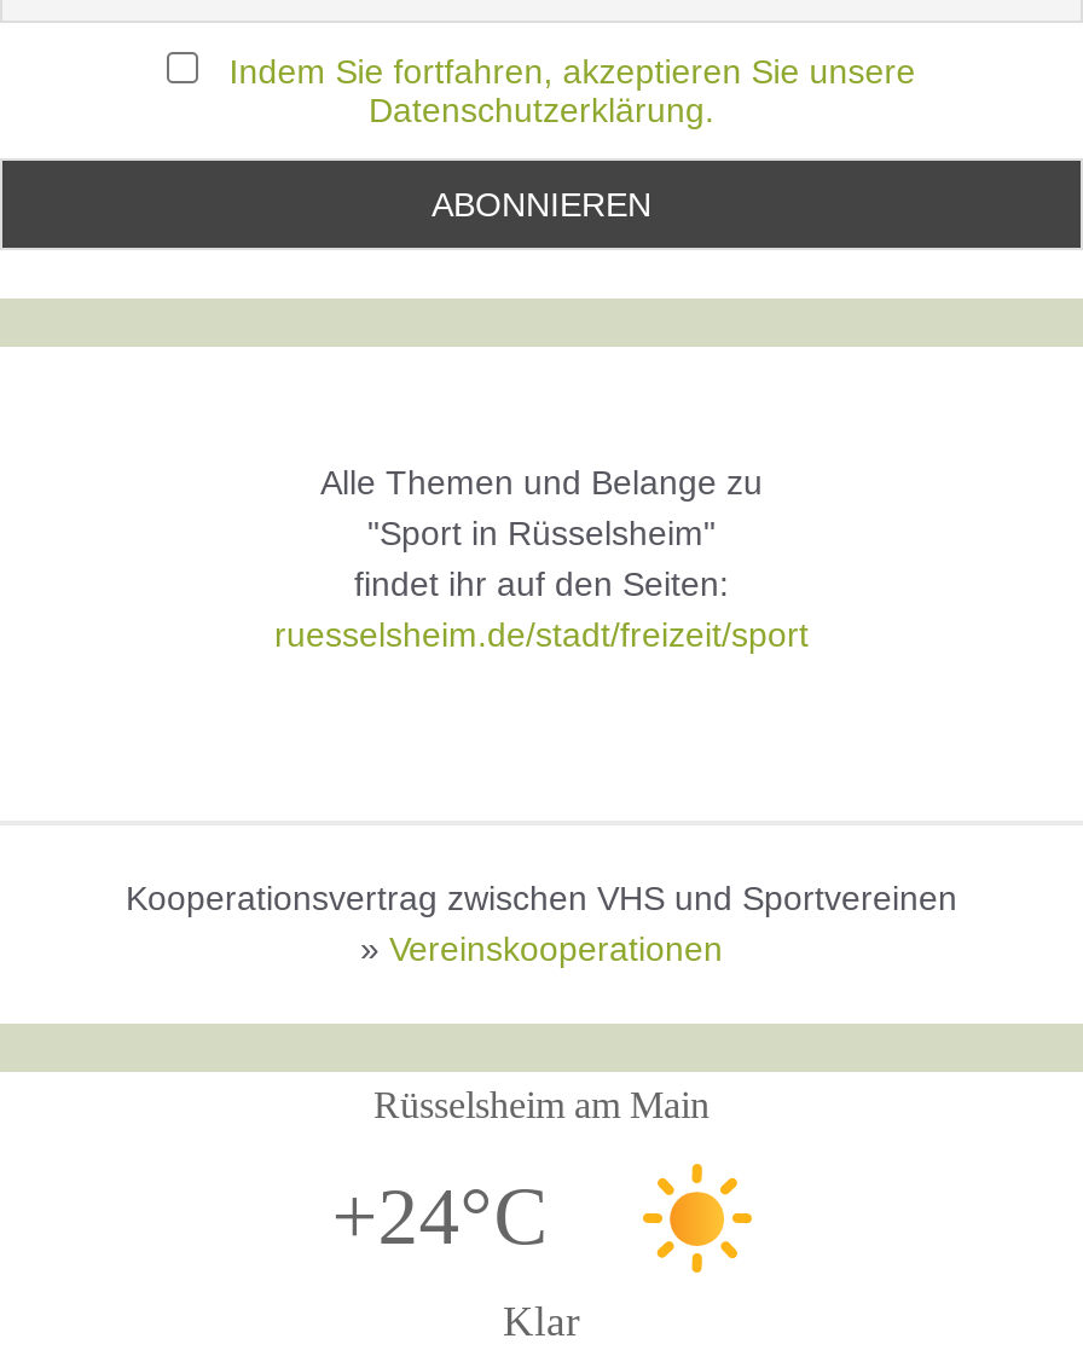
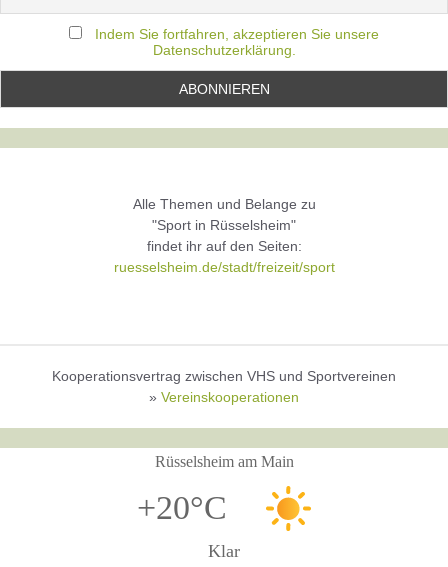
[332,1171,549,1261] +24°C -> [137,489,227,526] +20°C

